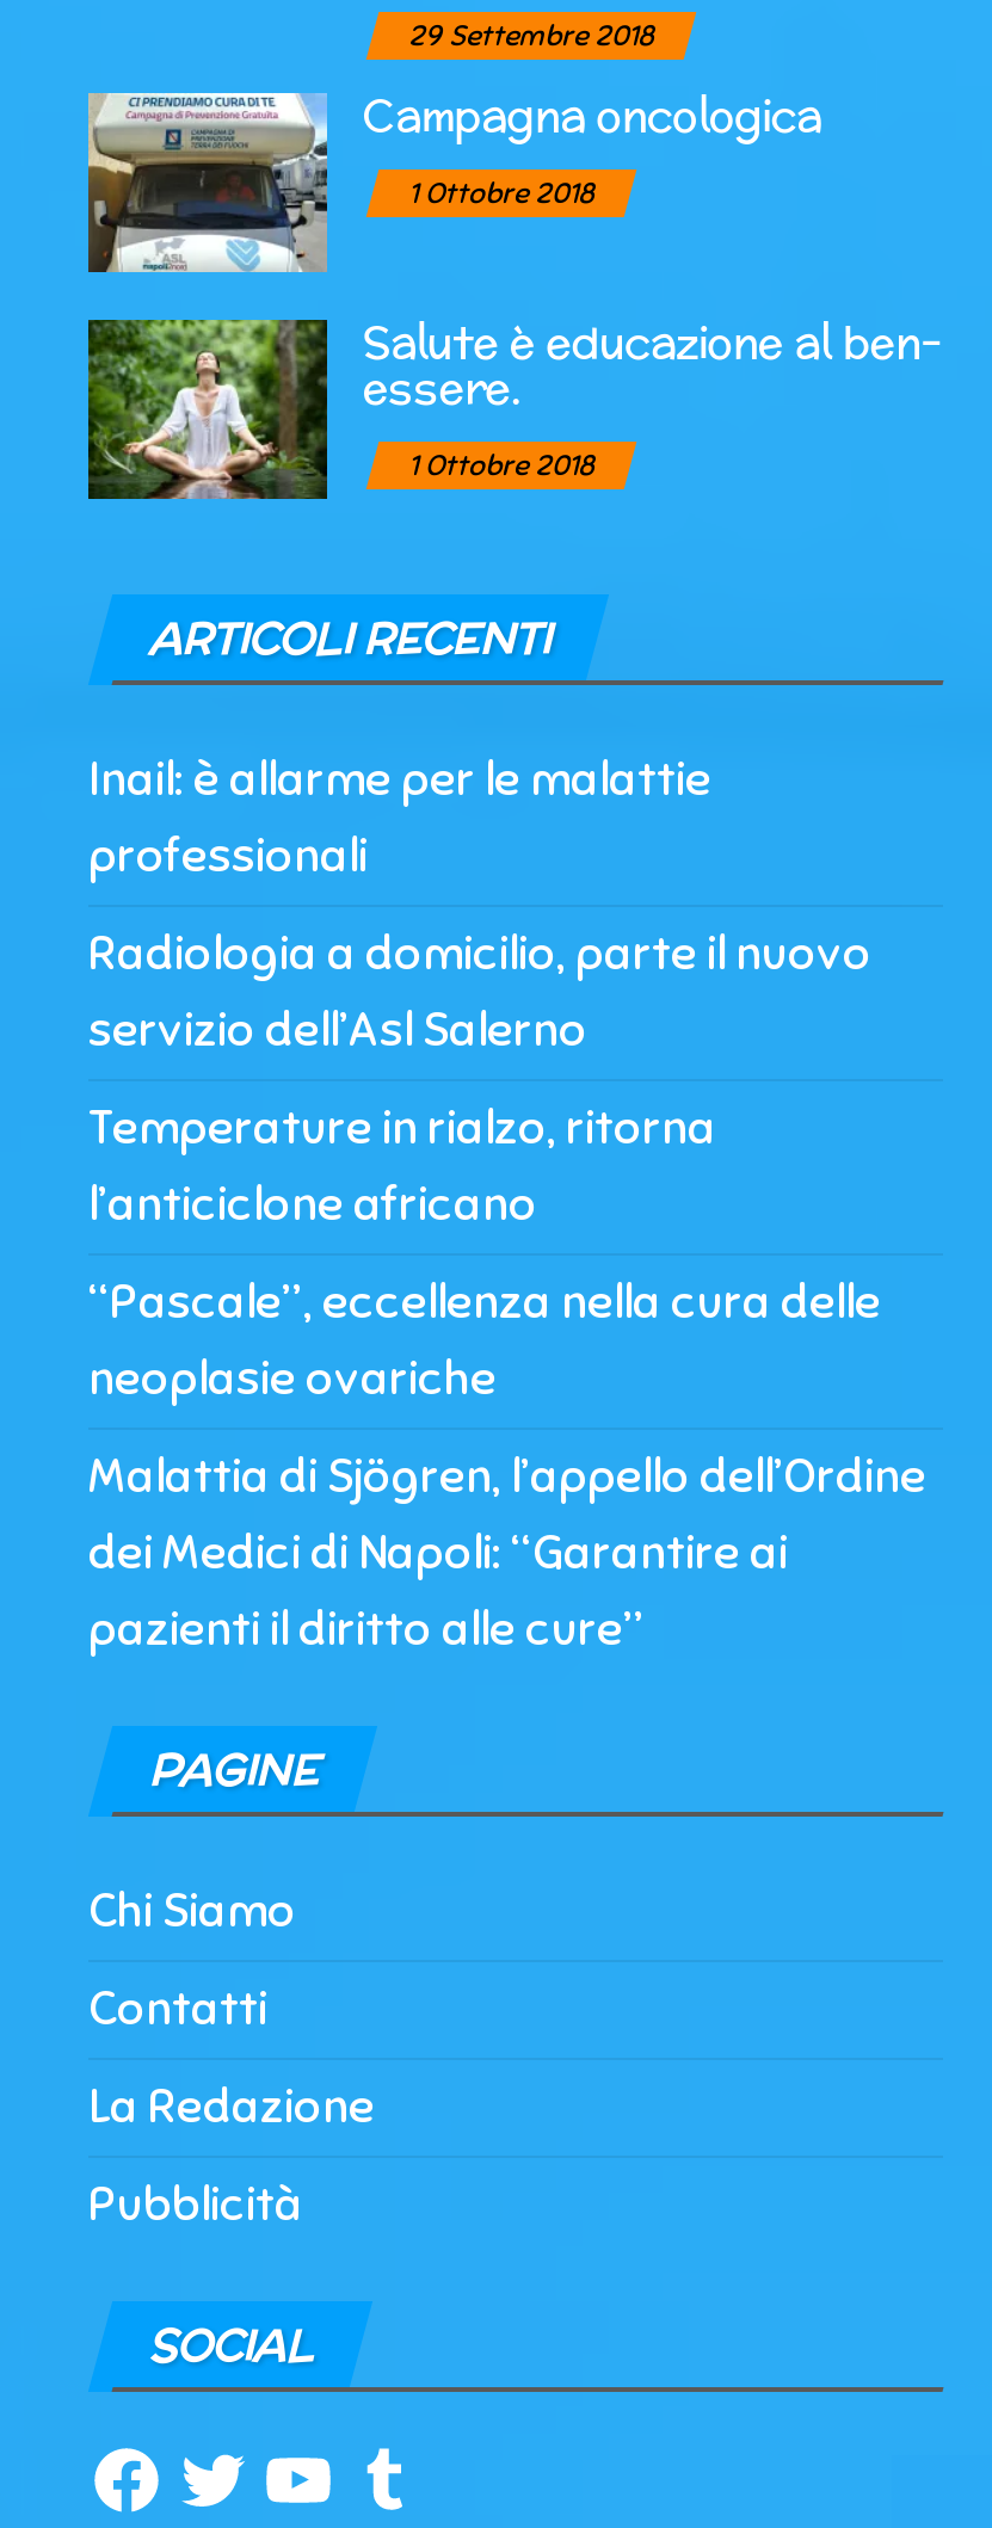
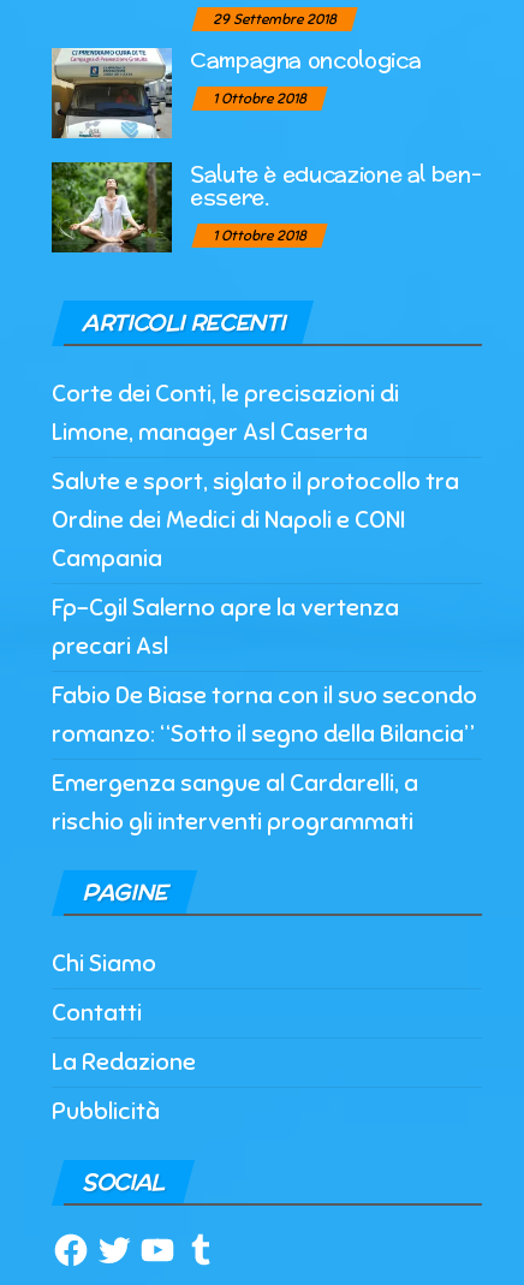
[88,749,711,885] Inail: è allarme per le malattie | professionali -> [52,379,399,448] Corte dei Conti, le precisazioni di | Limone, manager Asl Caserta
[88,924,871,1060] Radiologia a domicilio, parte il nuovo | servizio dell’Asl Salerno -> [52,467,459,574] Salute e sport, siglato il protocollo tra | Ordine dei Medici di Napoli e CONI | Campania
[88,1098,716,1234] Temperature in rialzo, ritorna | l’anticiclone africano -> [52,593,399,662] Fp-Cgil Salerno apre la vertenza | precari Asl
[88,1272,881,1408] “Pascale”, eccellenza nella cura delle | neoplasie ovariche -> [52,681,477,749] Fabio De Biase torna con il suo secondo | romanzo: “Sotto il segno della Bilancia”
[88,1446,926,1659] Malattia di Sjögren, l’appello dell’Ordine | dei Medici di Napoli: “Garantire ai | pazienti il diritto alle cure” -> [52,769,418,837] Emergenza sangue al Cardarelli, a | rischio gli interventi programmati

